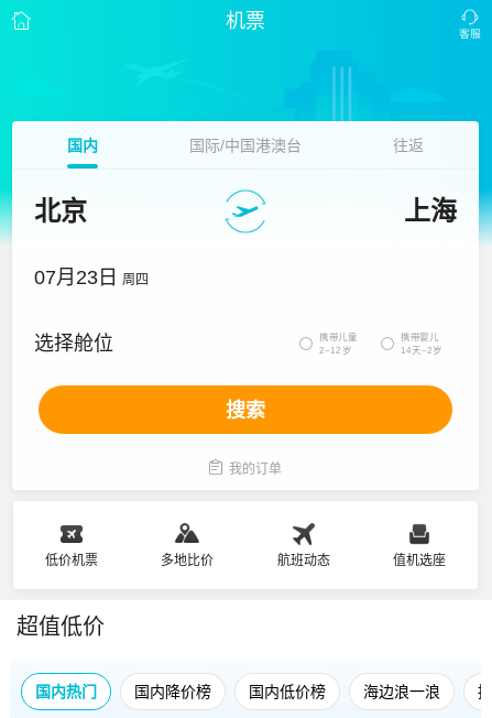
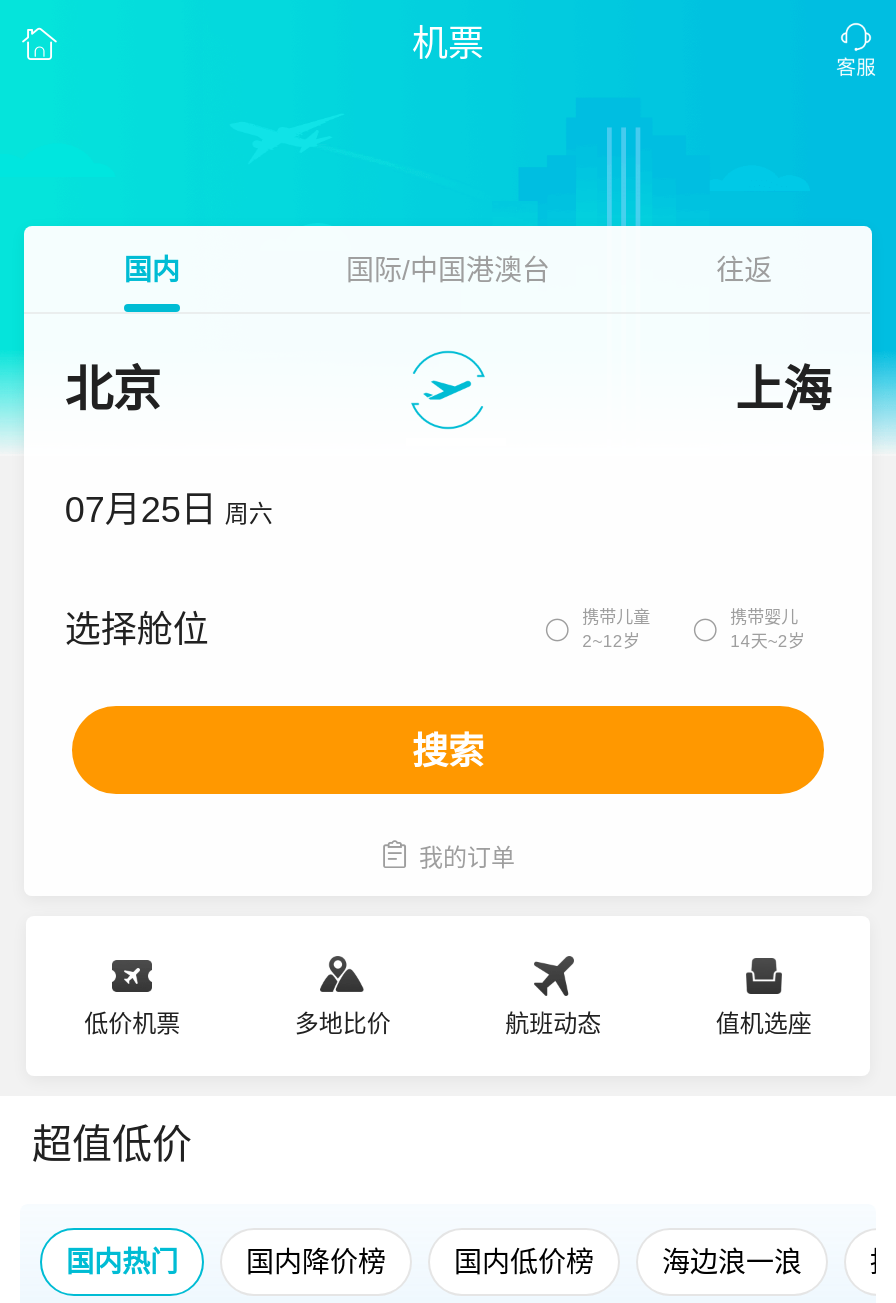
[34,266,149,289] 07月23日 周四 -> [65,490,273,530] 07月25日 周六

